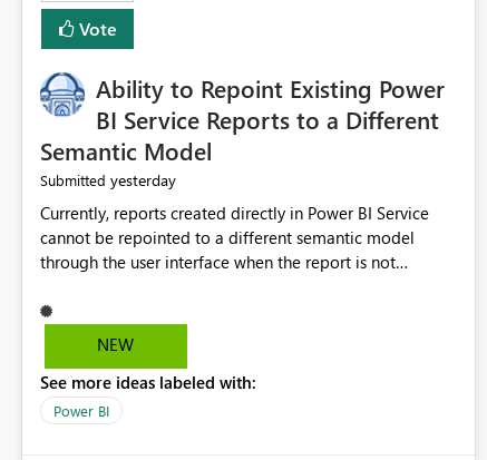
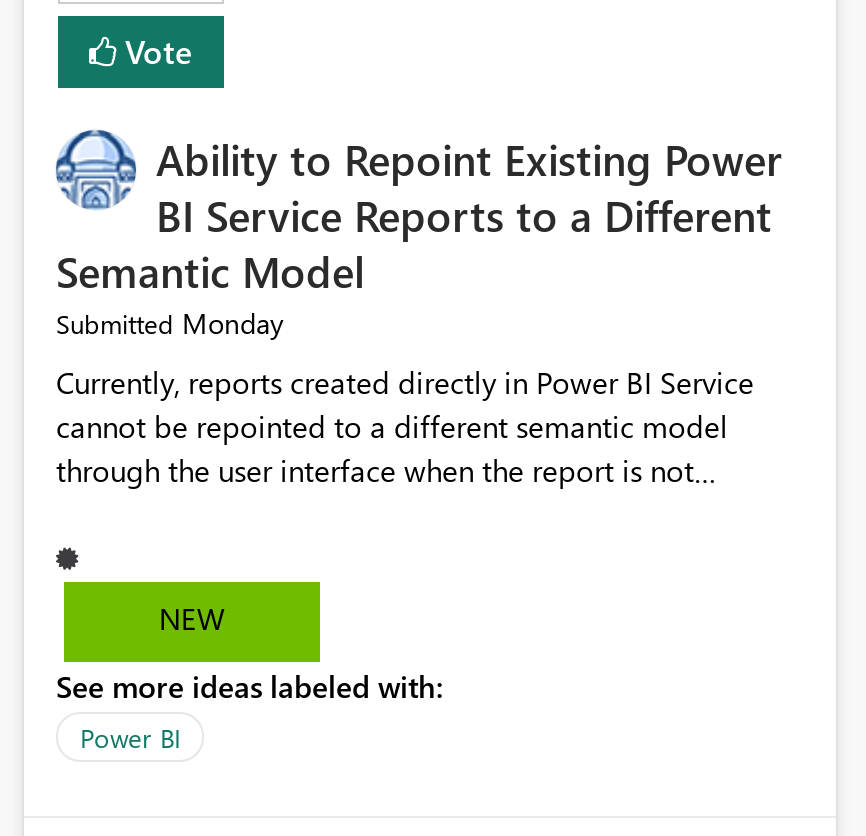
[40,170,176,191] Submitted yesterday -> [56,305,284,343] Submitted Monday

